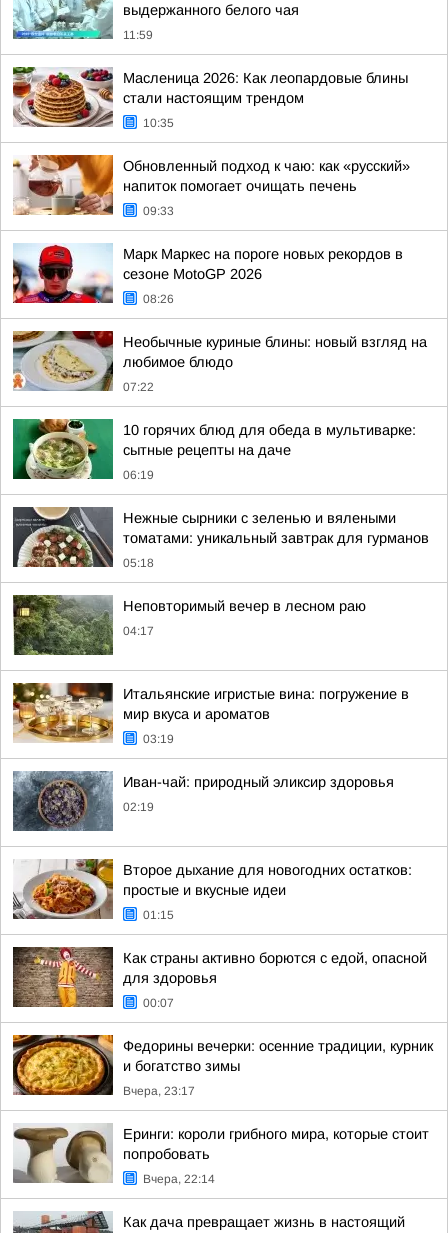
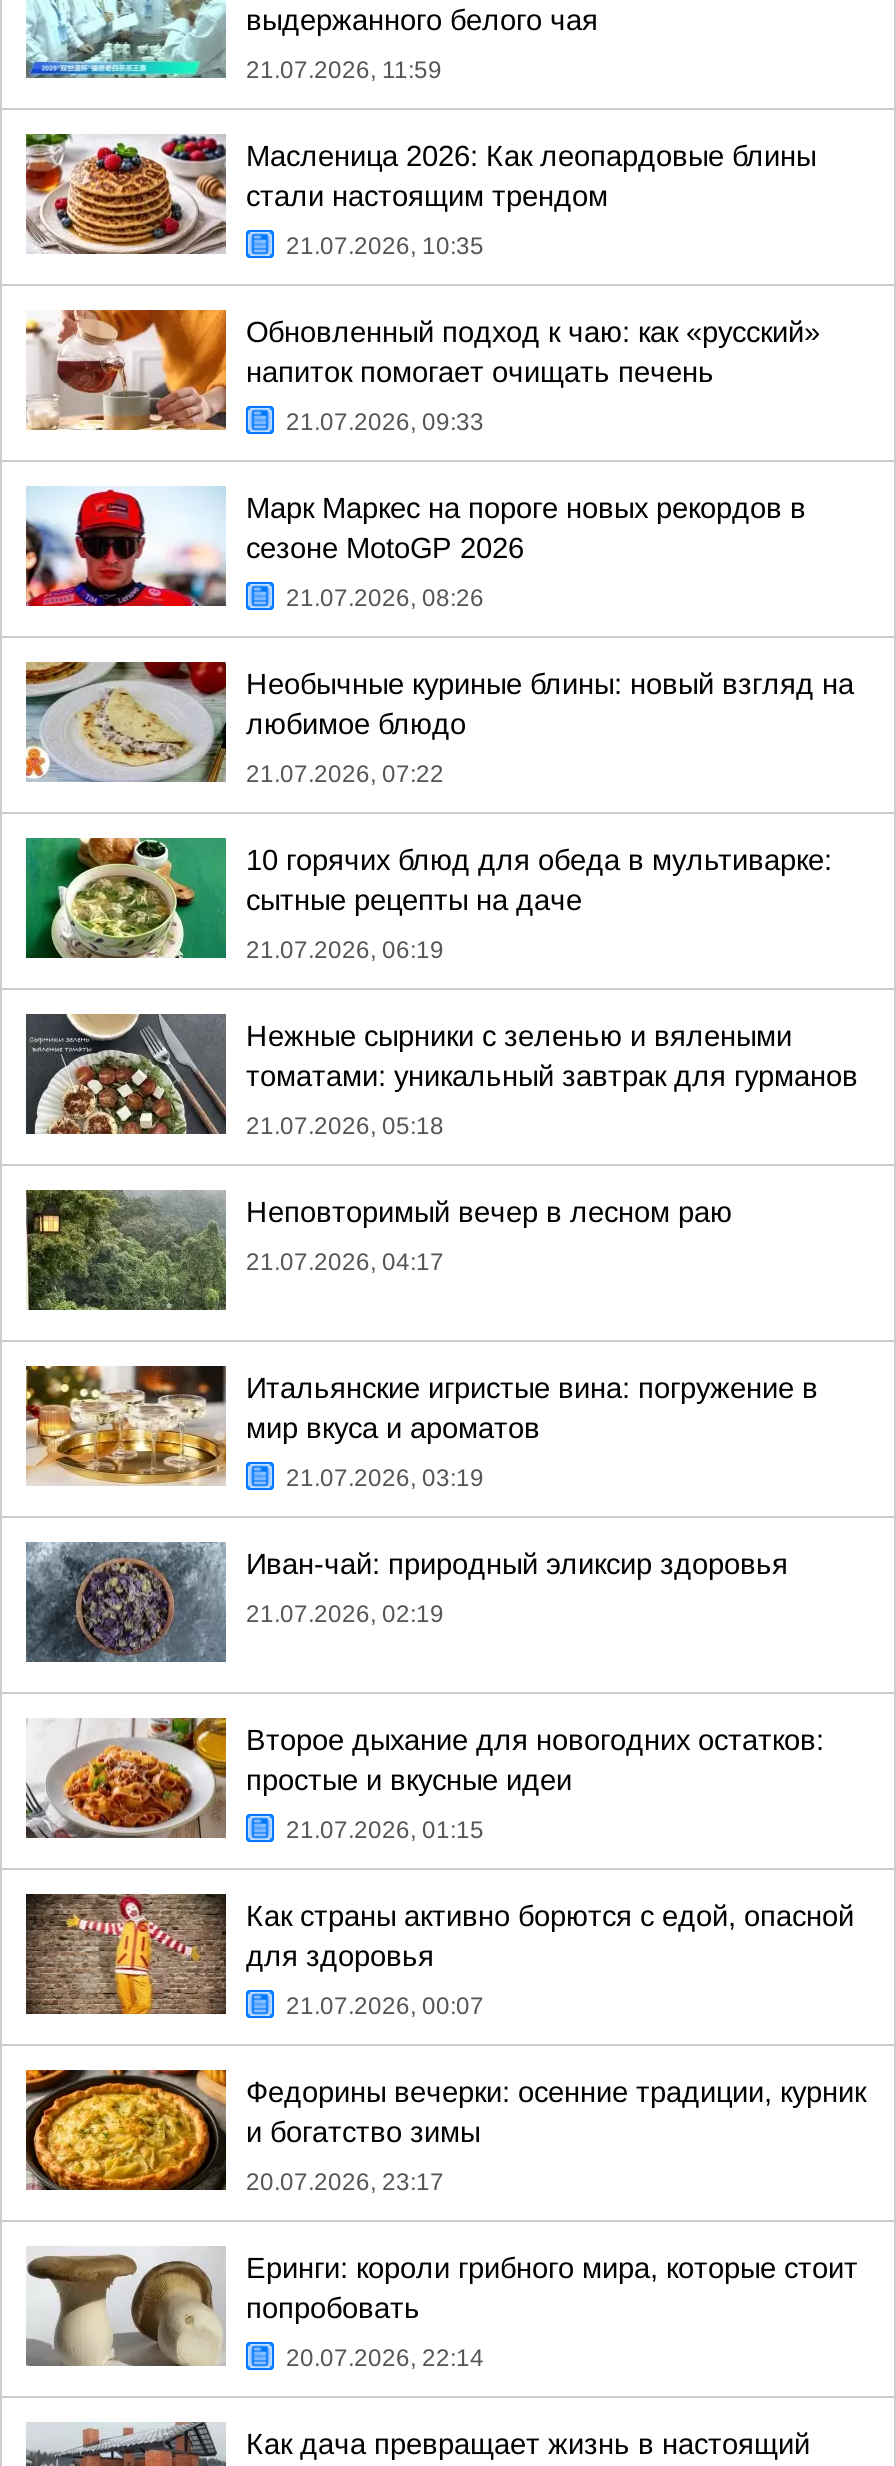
[123,28,153,42] 11:59 -> [246,56,442,84] 21.07.2026, 11:59
[143,116,174,130] 10:35 -> [286,232,484,260] 21.07.2026, 10:35
[143,204,174,218] 09:33 -> [286,408,484,436] 21.07.2026, 09:33
[143,292,174,306] 08:26 -> [286,584,484,612] 21.07.2026, 08:26
[123,380,154,394] 07:22 -> [246,760,444,788] 21.07.2026, 07:22
[123,468,154,482] 06:19 -> [246,936,444,964] 21.07.2026, 06:19
[123,556,154,570] 05:18 -> [246,1112,444,1140] 21.07.2026, 05:18
[123,624,154,638] 04:17 -> [246,1248,444,1276] 21.07.2026, 04:17
[143,732,174,746] 03:19 -> [286,1464,484,1492] 21.07.2026, 03:19
[123,800,154,814] 02:19 -> [246,1600,444,1628] 21.07.2026, 02:19
[143,908,174,922] 01:15 -> [286,1816,484,1844] 21.07.2026, 01:15
[143,996,174,1010] 00:07 -> [286,1992,484,2020] 21.07.2026, 00:07
[123,1084,195,1098] Вчера, 23:17 -> [246,2168,444,2196] 20.07.2026, 23:17
[143,1172,215,1186] Вчера, 22:14 -> [286,2344,484,2372] 20.07.2026, 22:14

